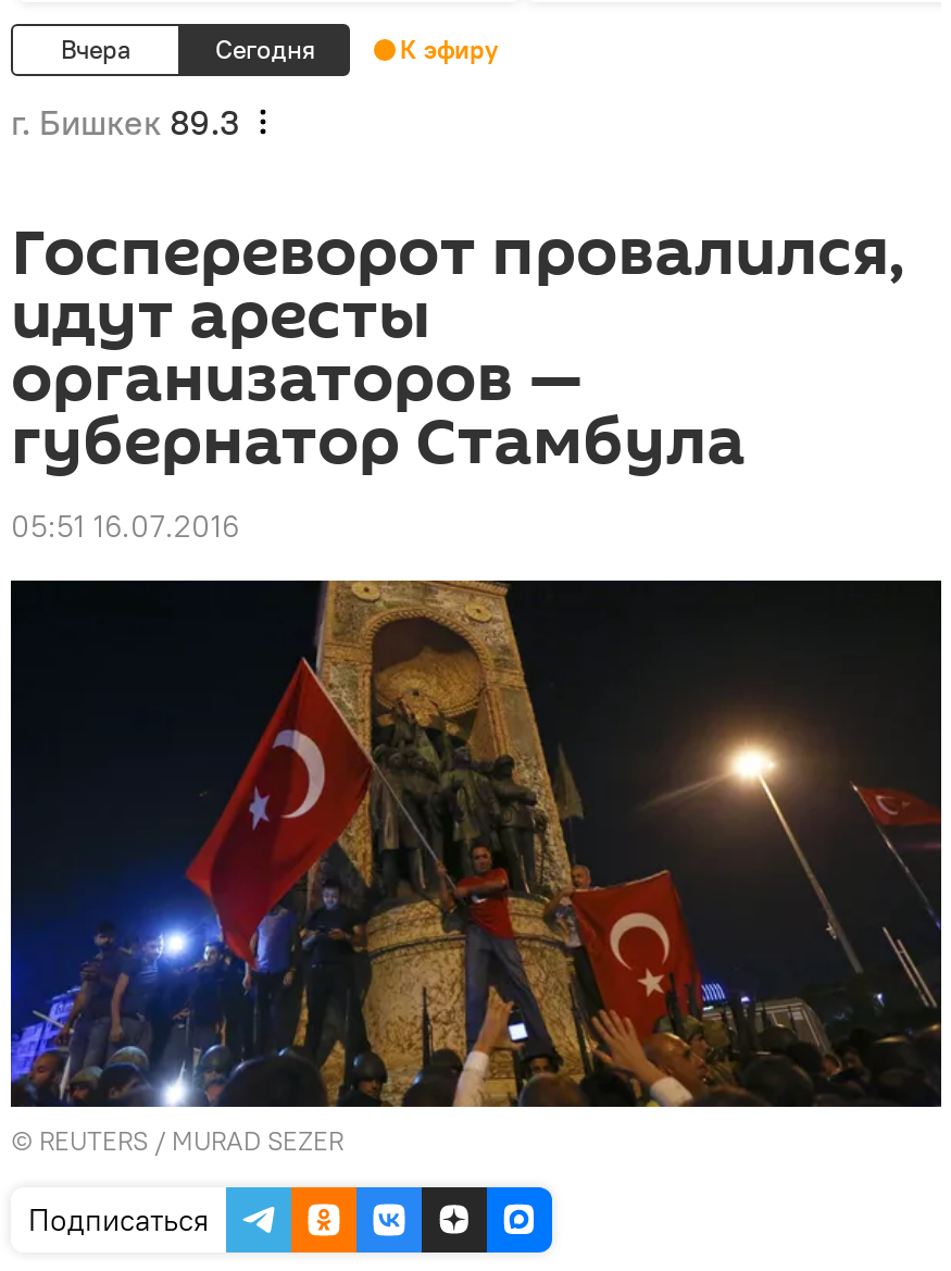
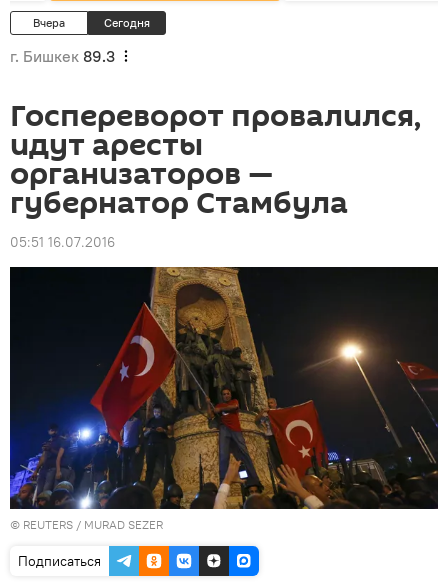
[400,33,498,65] К эфиру -> none

